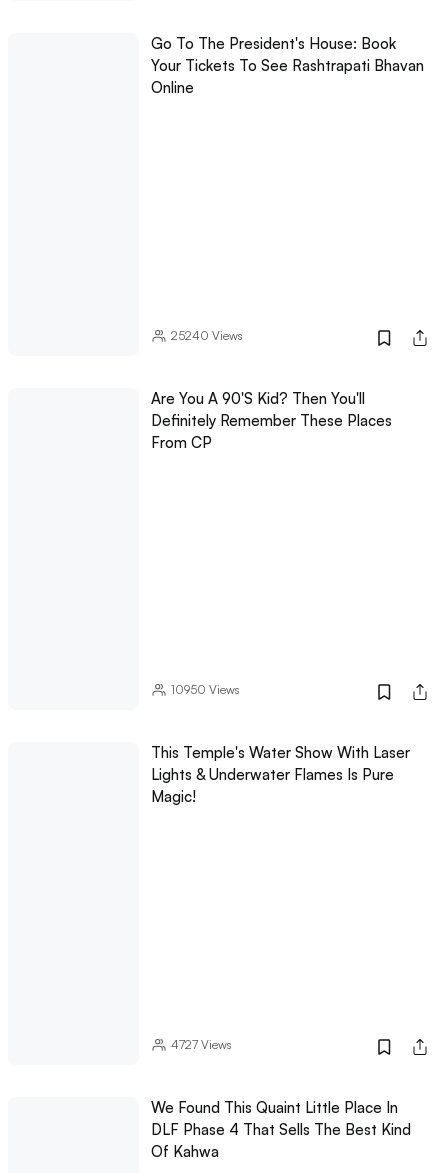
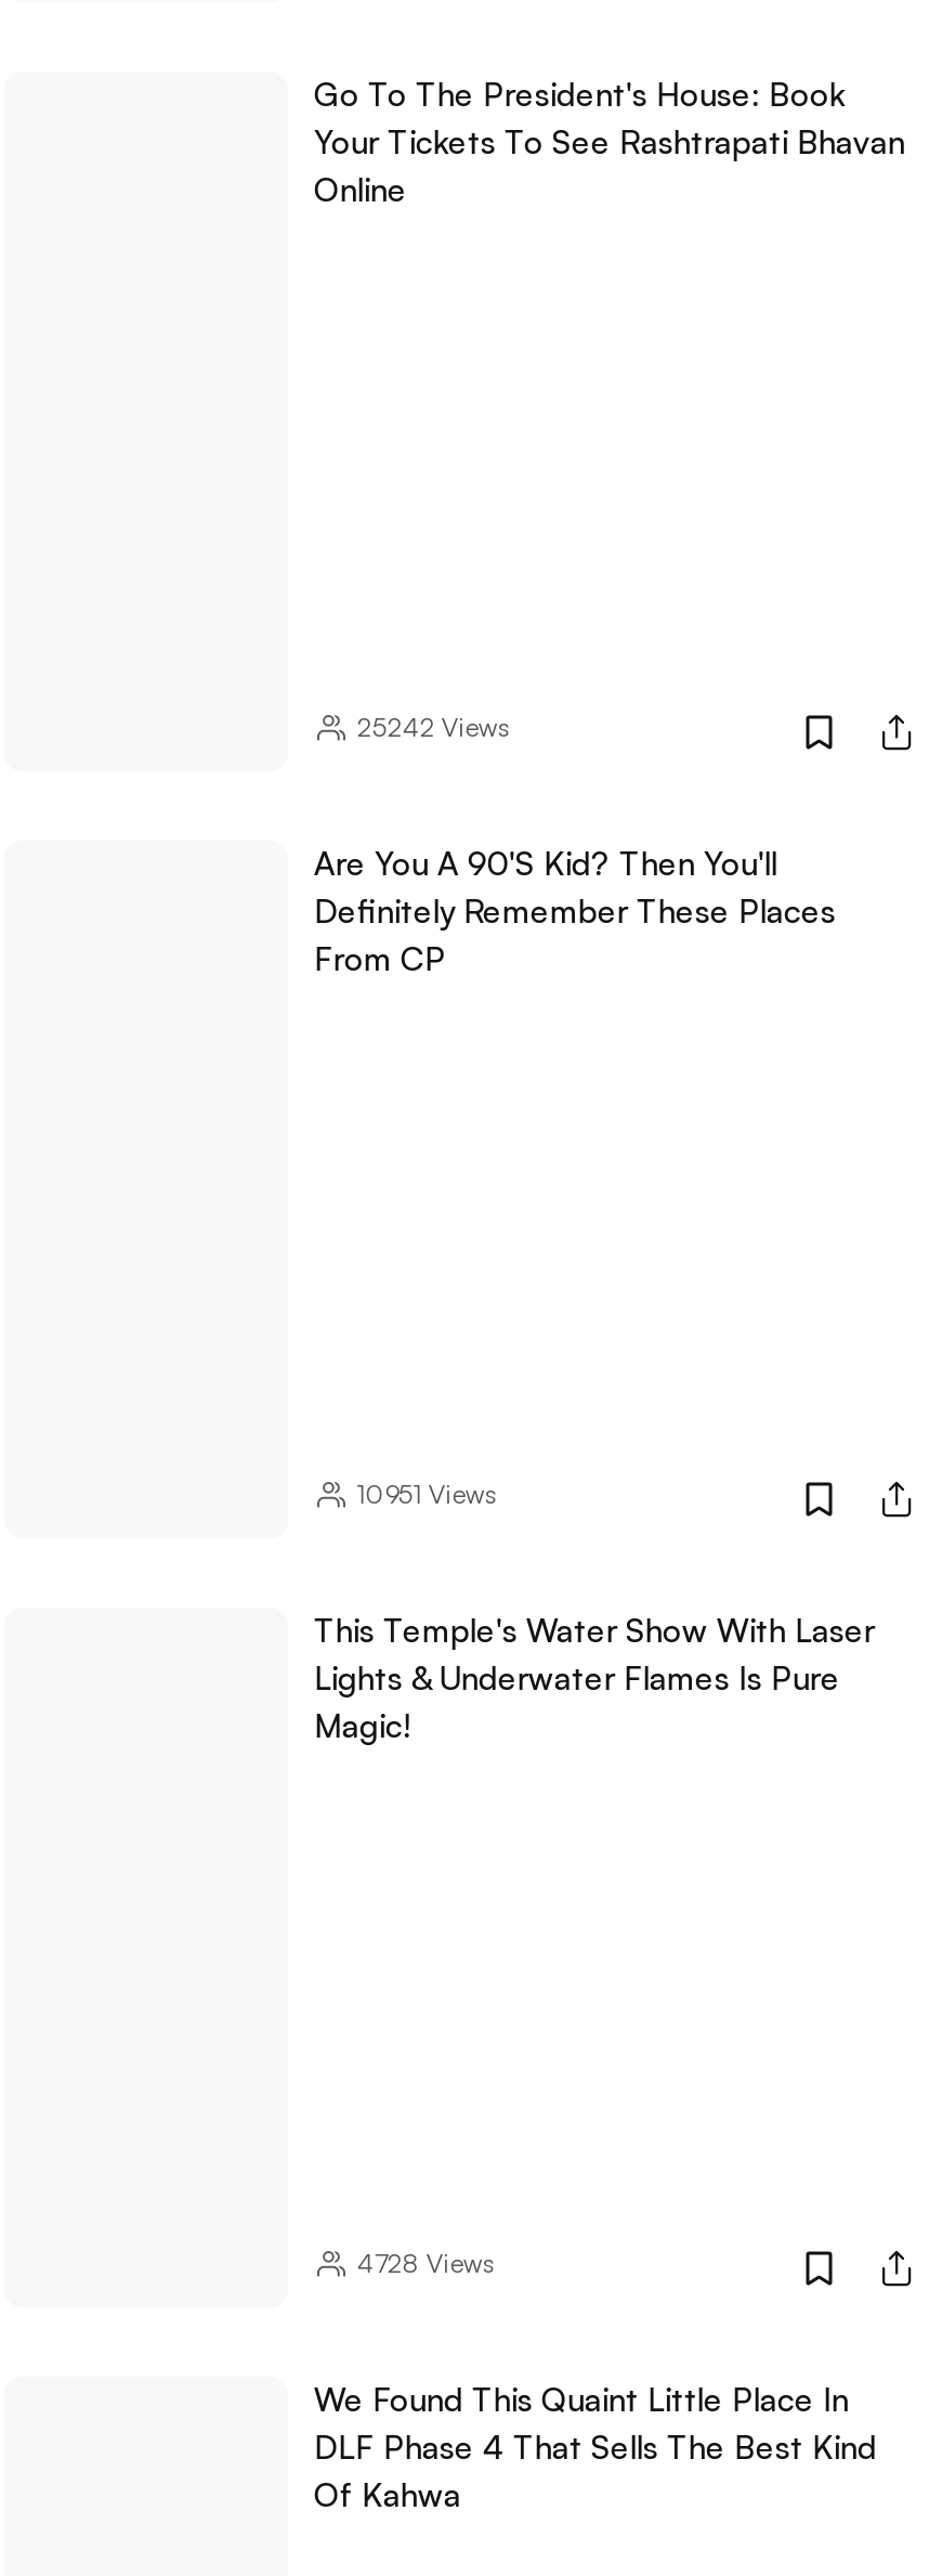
[171,327,243,342] 25240 Views -> [357,710,508,742] 25242 Views
[171,682,240,697] 10950 Views -> [357,1478,495,1511] 10951 Views
[171,1037,232,1052] 4727 Views -> [357,2247,493,2280] 4728 Views

